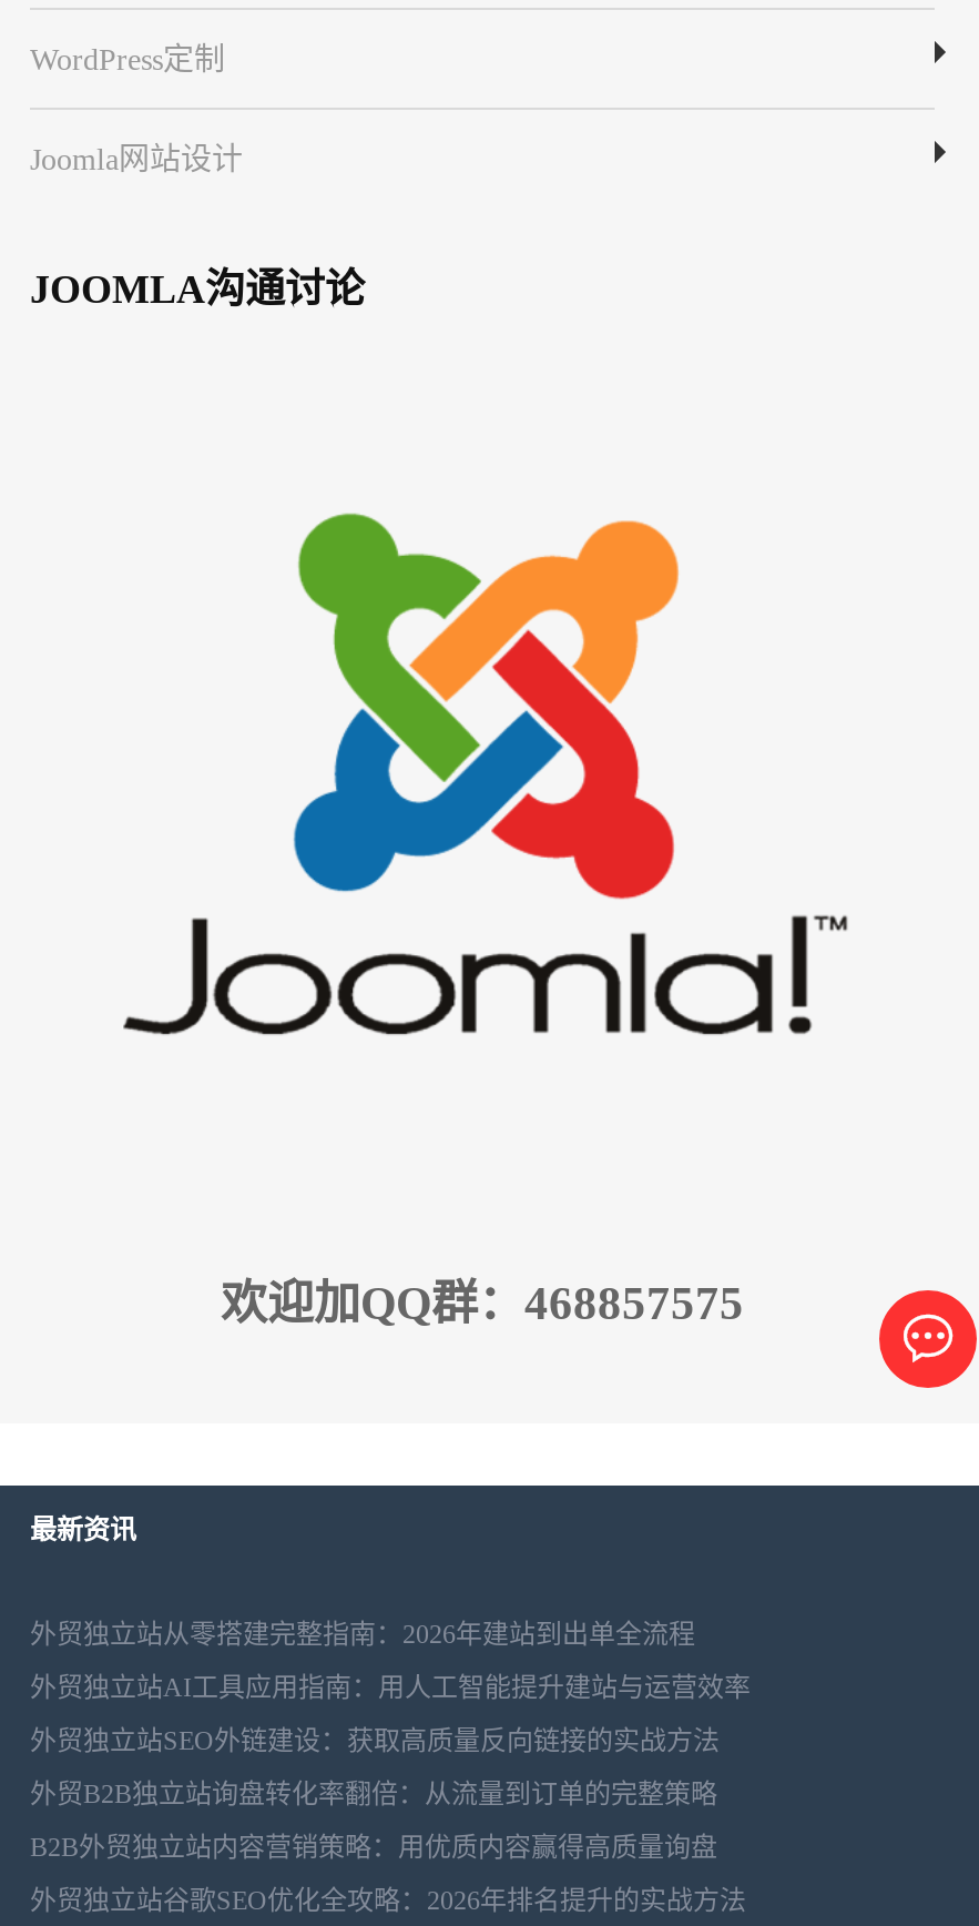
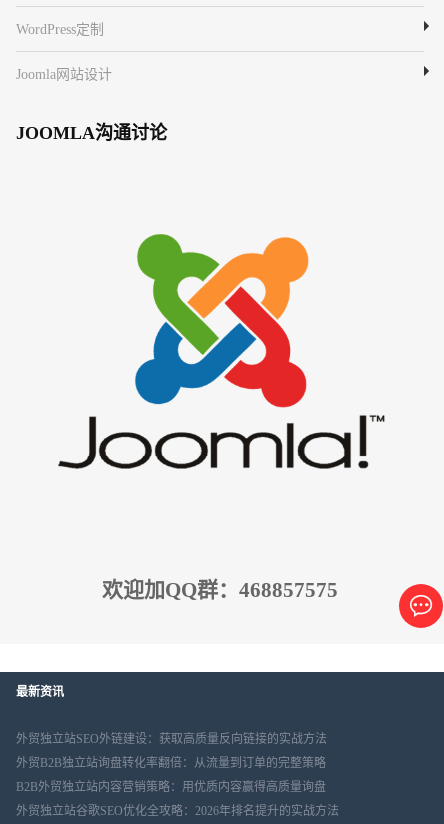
[30,1618,751,1702] 外贸独立站从零搭建完整指南：2026年建站到出单全流程 | 外贸独立站AI工具应用指南：用人工智能提升建站与运营效率 -> none

